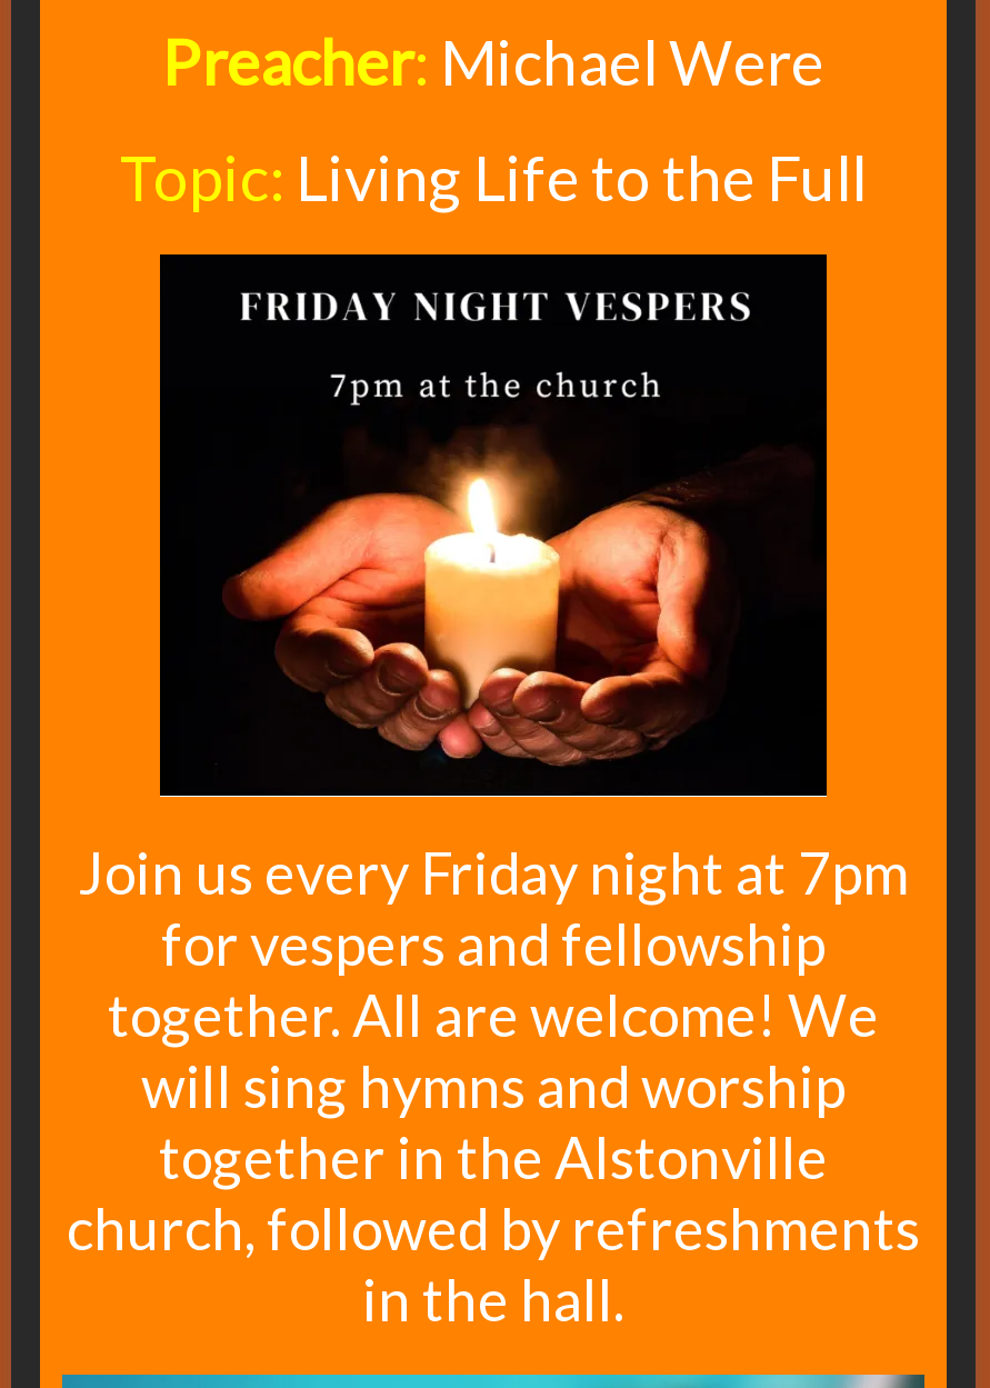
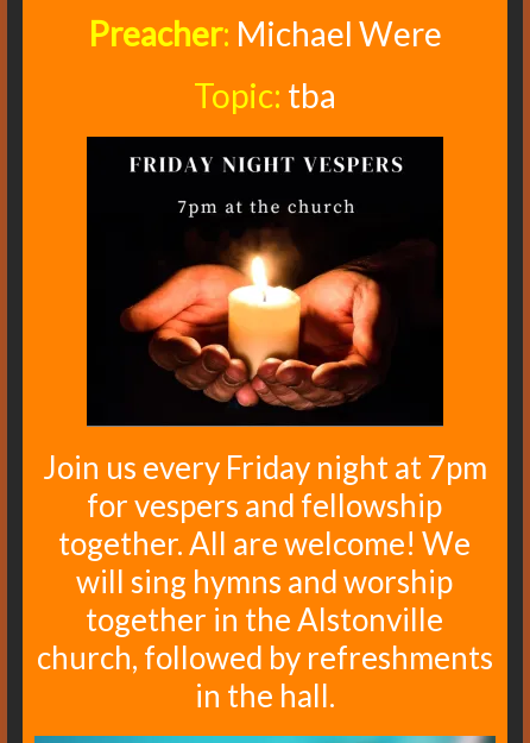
[120,139,867,214] Topic: Living Life to the Full -> [194,75,336,115] Topic: tba

